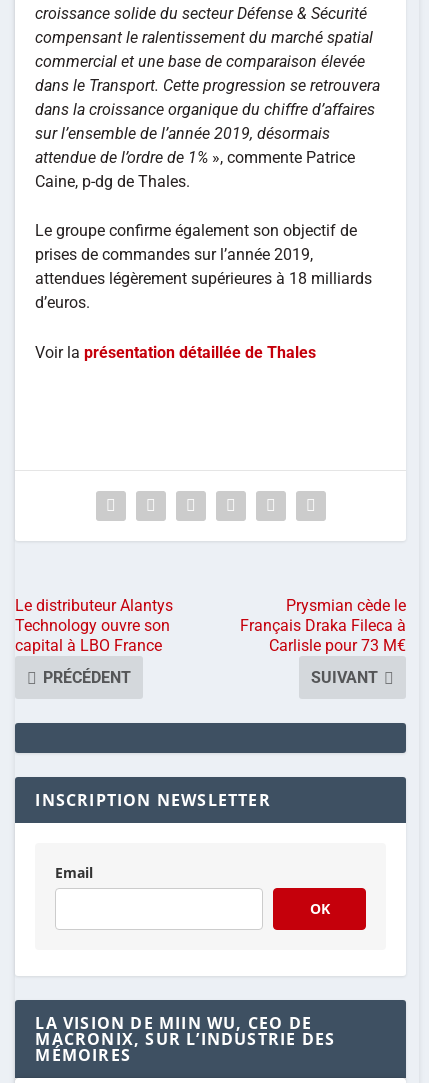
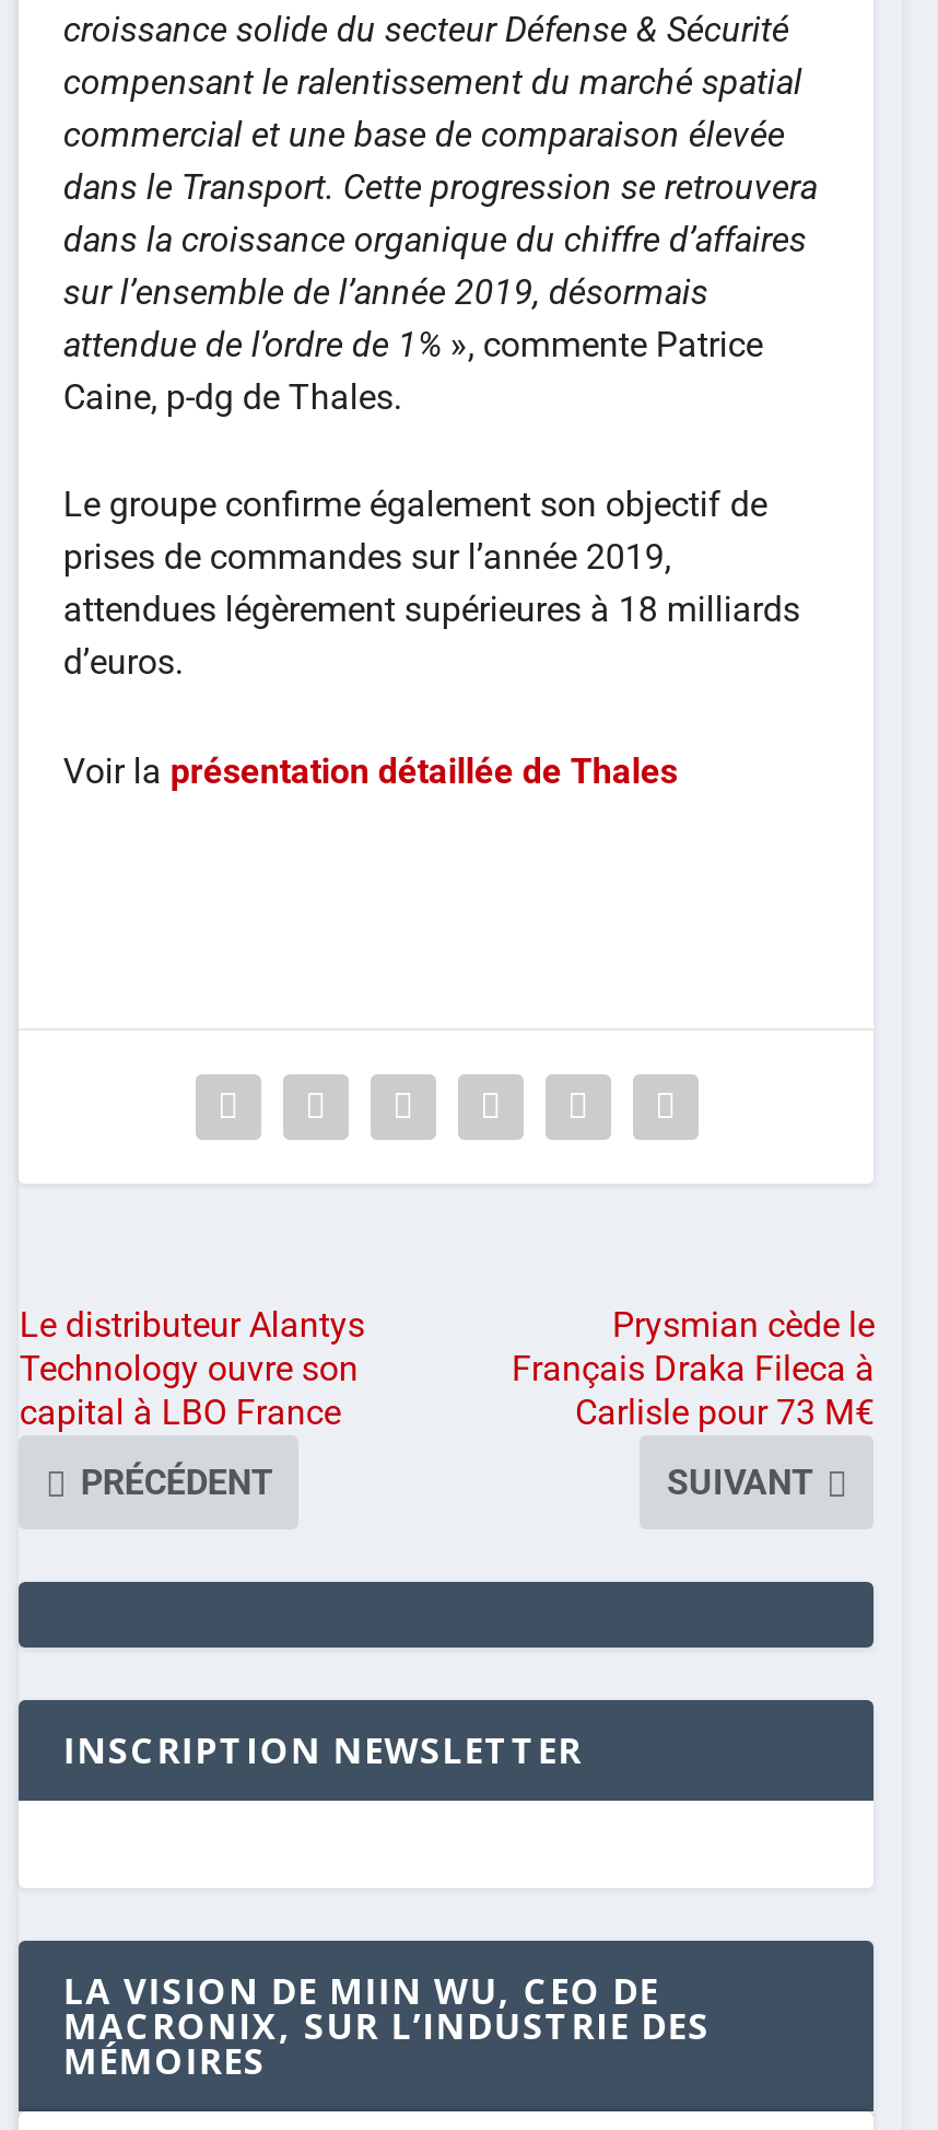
[55,863,330,918] Email | OK -> none

